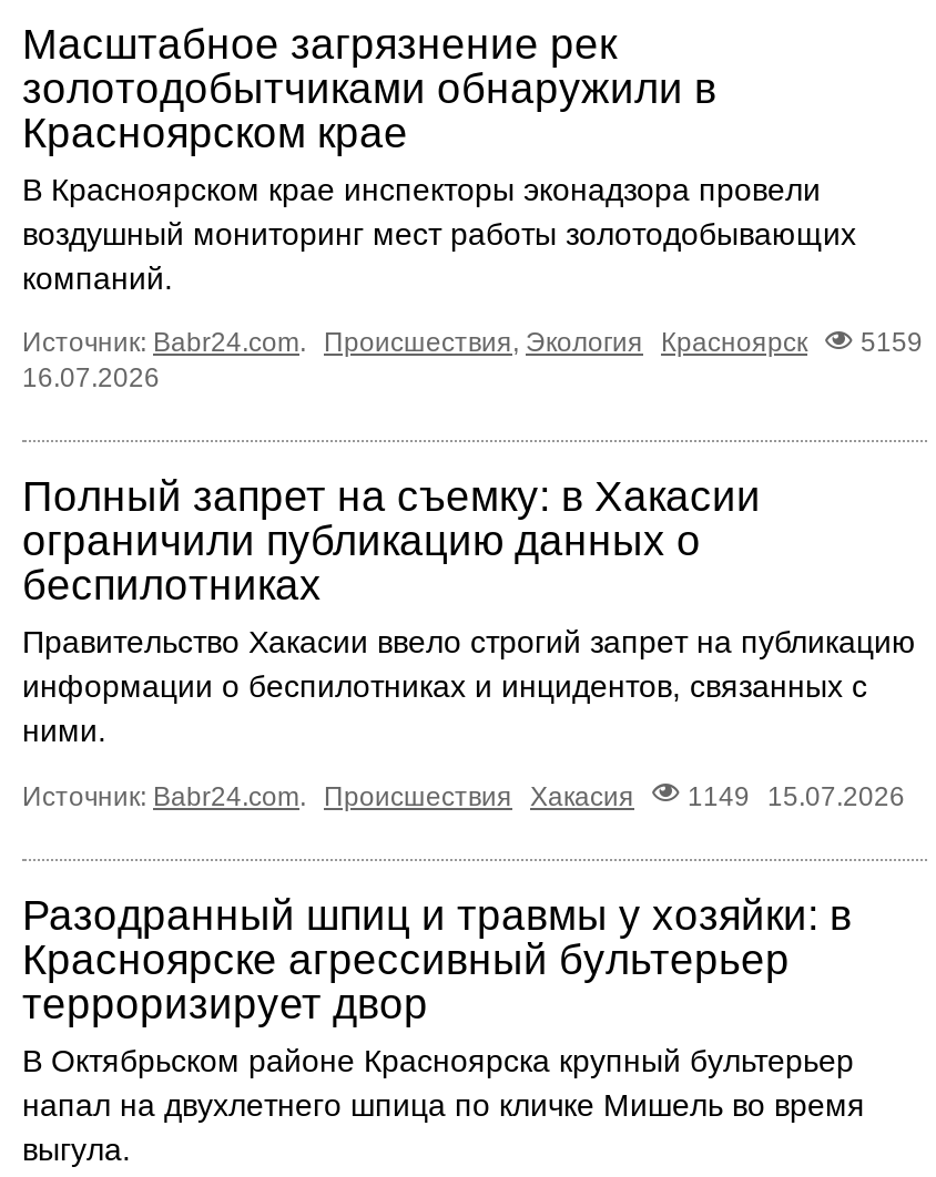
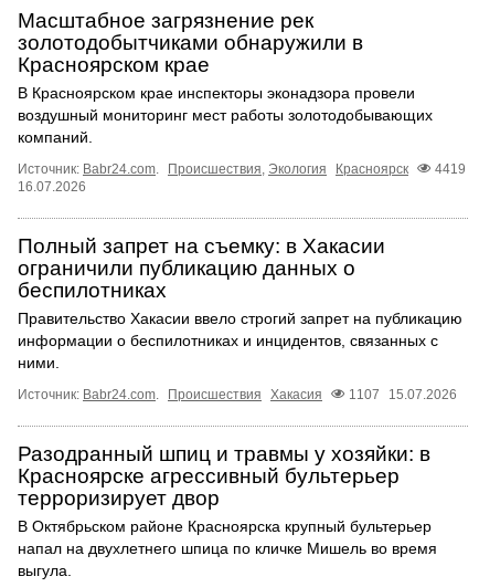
[22,328,923,359] Источник: Babr24.com. Происшествия, Экология Красноярск 5159 -> [18,162,466,177] Источник: Babr24.com. Происшествия, Экология Красноярск 4419
[22,780,905,811] Источник: Babr24.com. Происшествия Хакасия 1149 15.07.2026 -> [18,387,457,403] Источник: Babr24.com. Происшествия Хакасия 1107 15.07.2026

